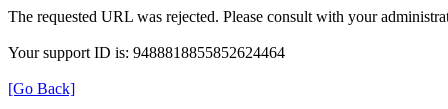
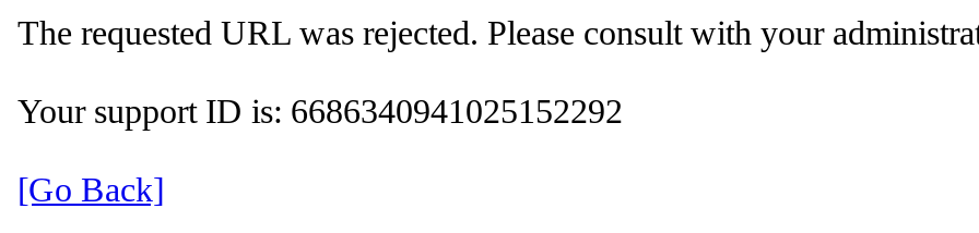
[8,44,285,61] Your support ID is: 9488818855852624464 -> [17,93,623,130] Your support ID is: 6686340941025152292

